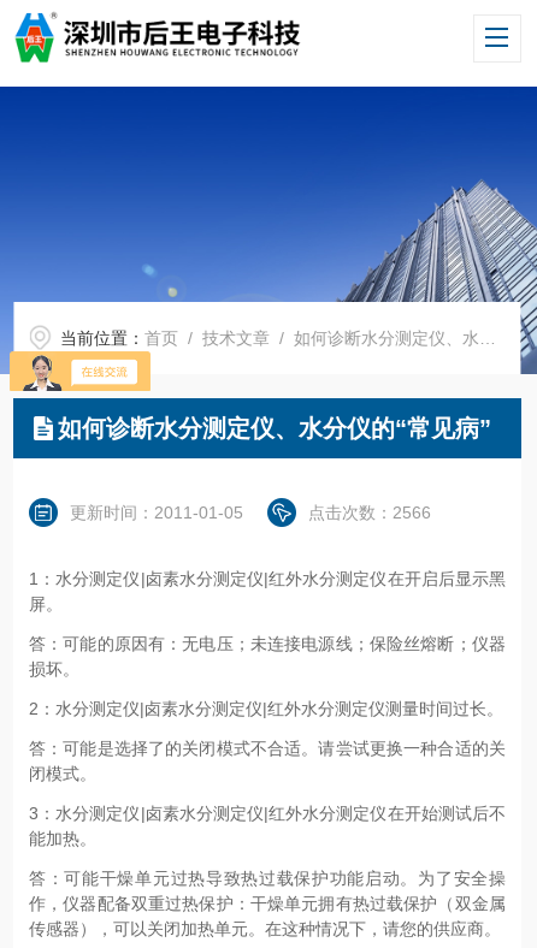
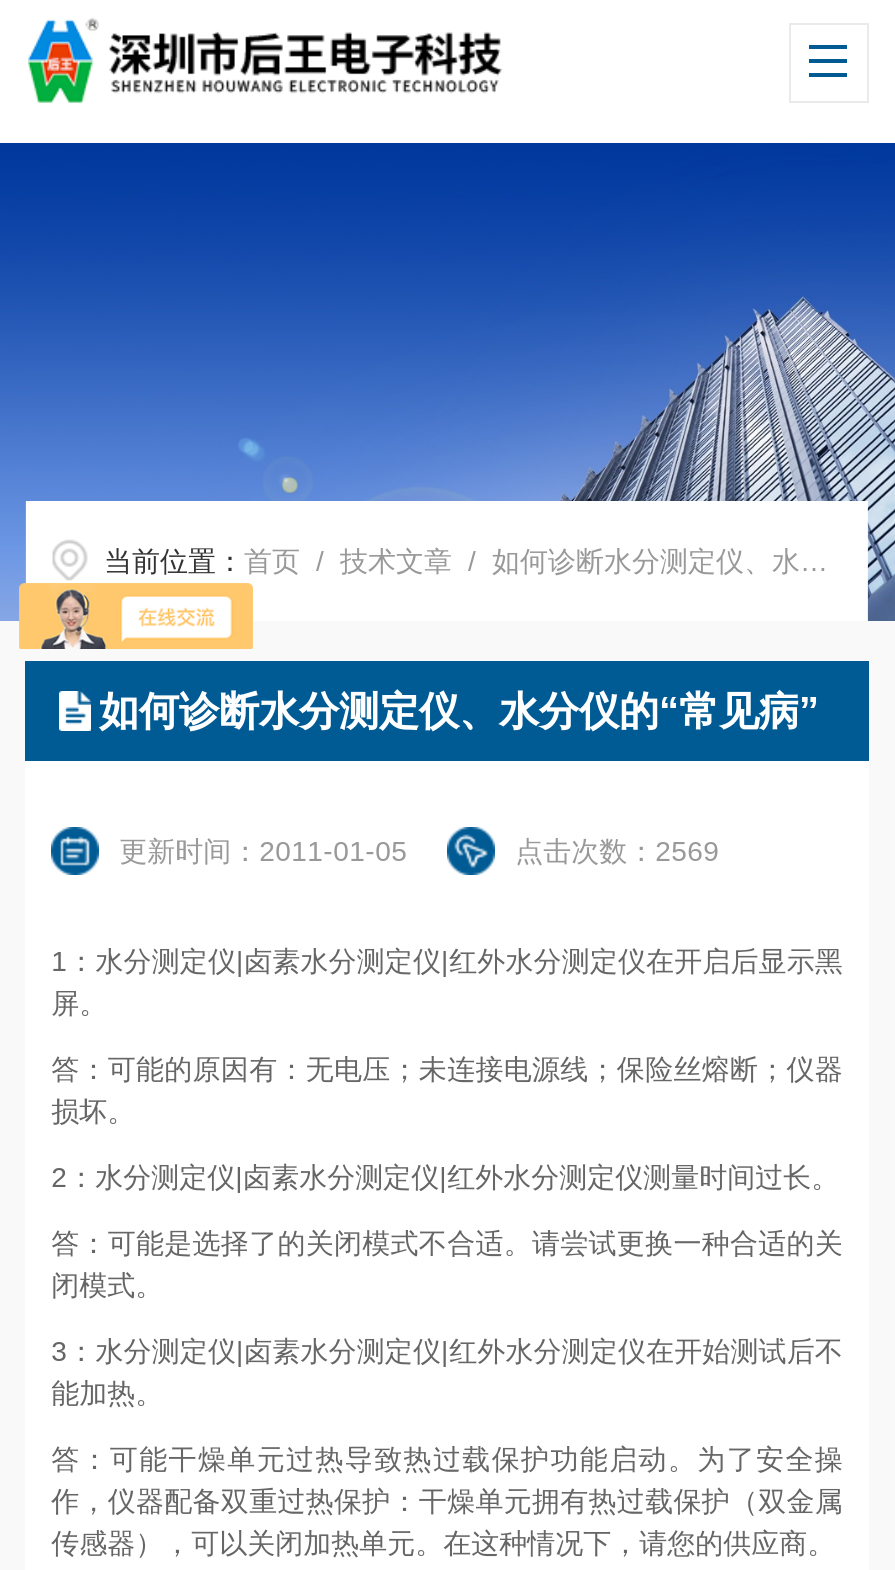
[308,502,431,522] 点击次数：2566 -> [515,834,719,866] 点击次数：2569

